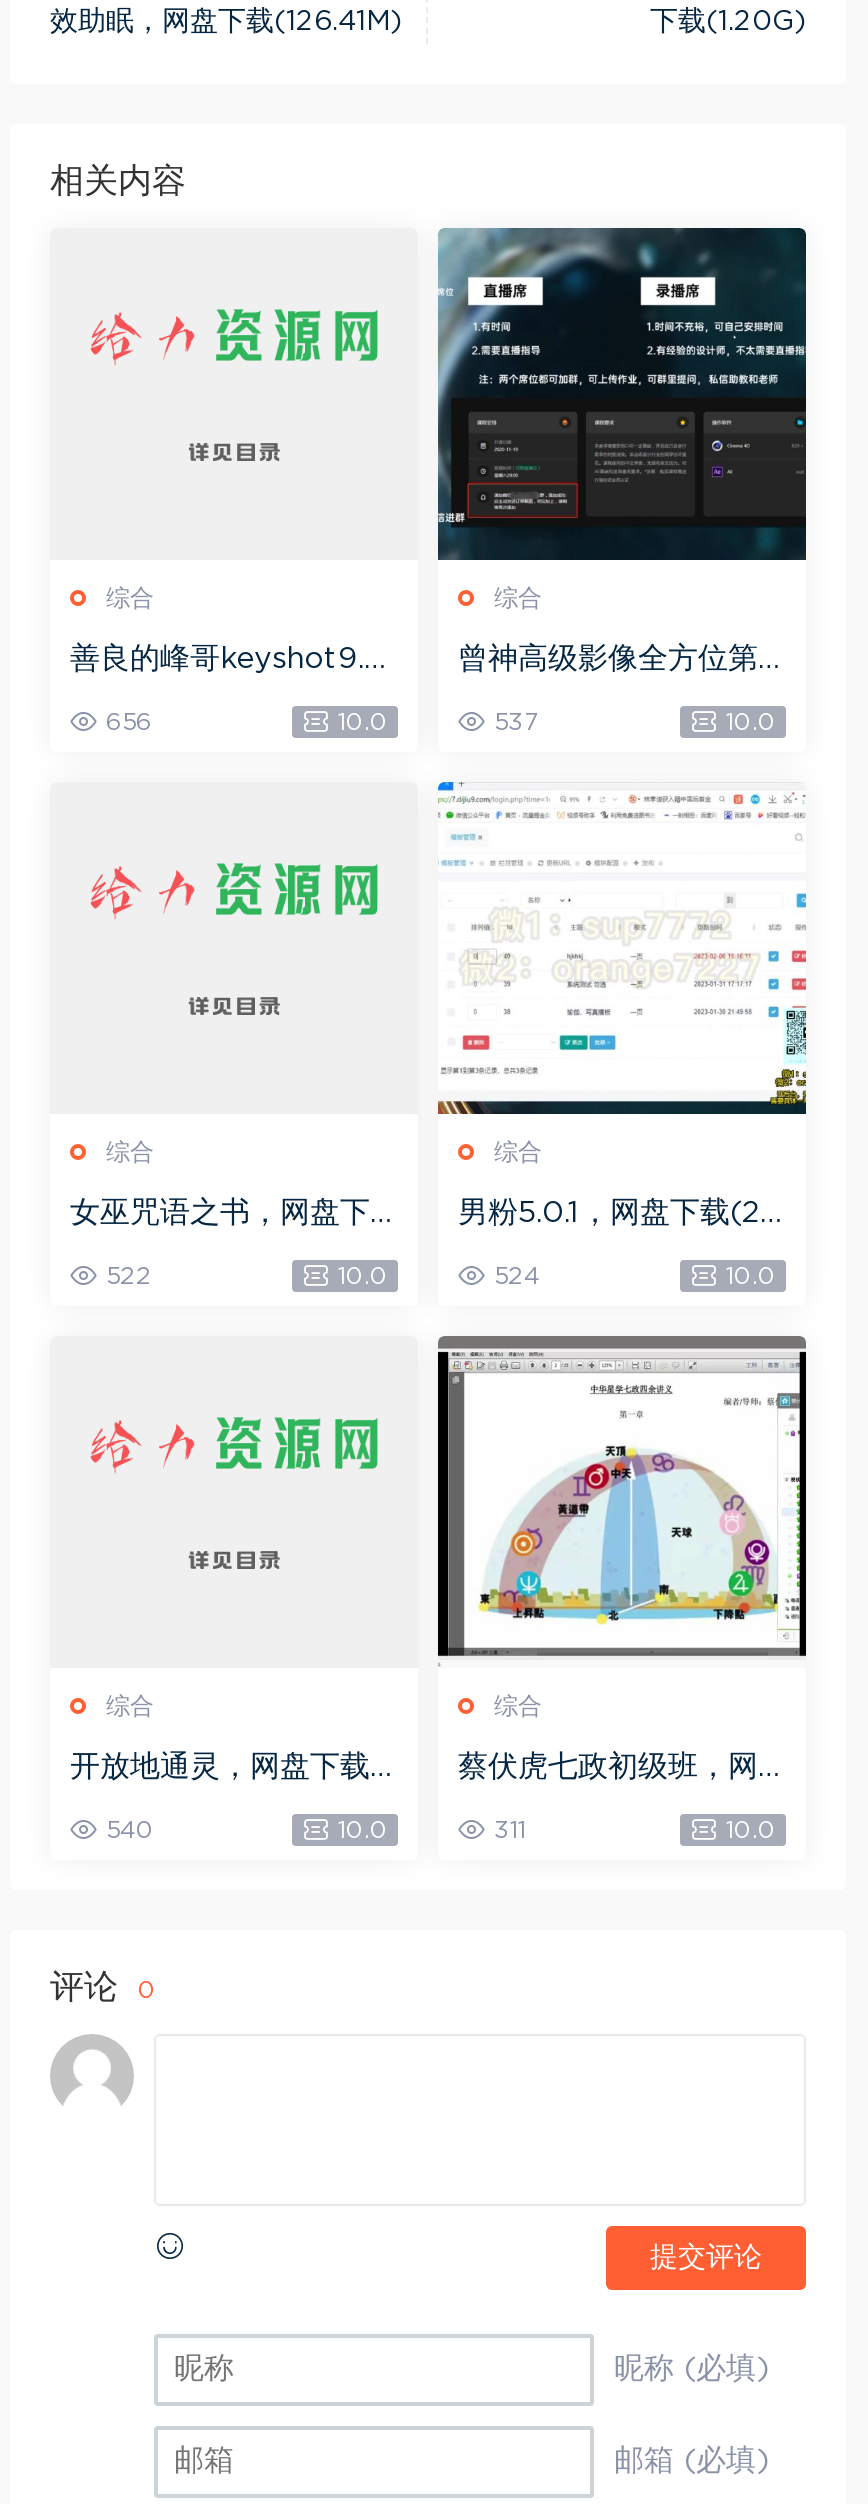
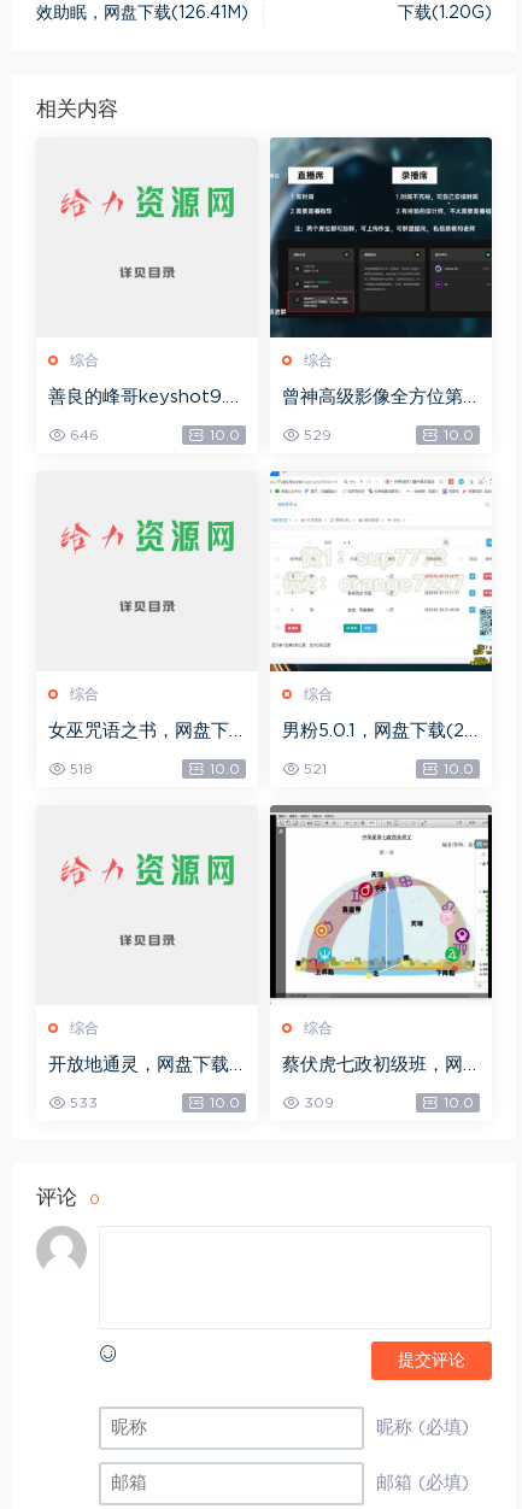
[98,710,152,734] 656 -> [65,428,99,442] 646
[486,710,538,734] 537 -> [299,428,332,442] 529
[98,1264,152,1288] 522 -> [65,762,93,776] 518
[486,1264,540,1288] 524 -> [299,762,327,776] 521
[98,1818,154,1842] 540 -> [65,1096,98,1110] 533
[486,1818,526,1842] 311 -> [299,1096,334,1110] 309

